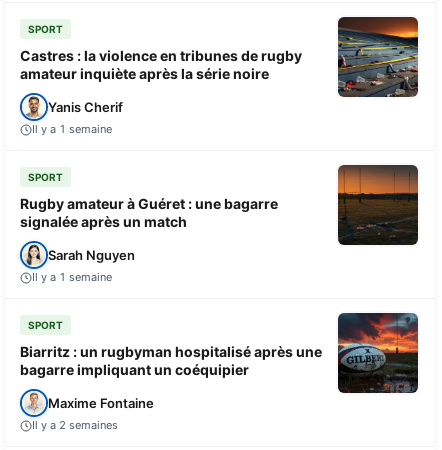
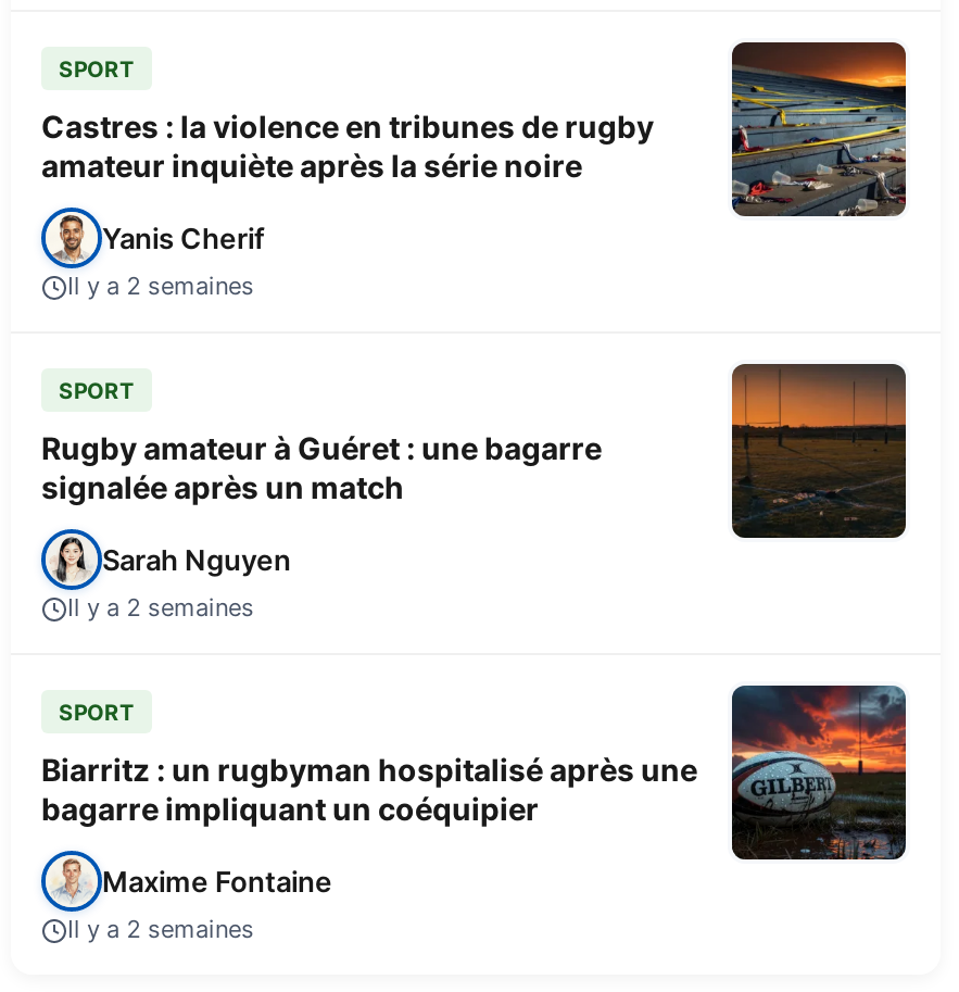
[32,122,112,136] Il y a 1 semaine -> [67,271,254,301] Il y a 2 semaines
[32,270,112,284] Il y a 1 semaine -> [67,593,254,623] Il y a 2 semaines

